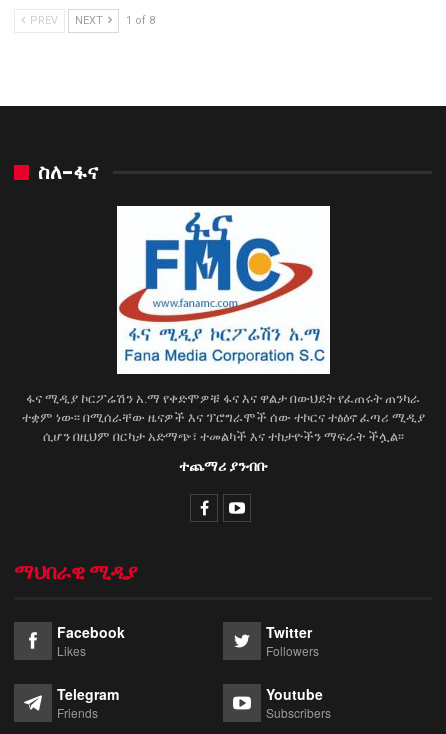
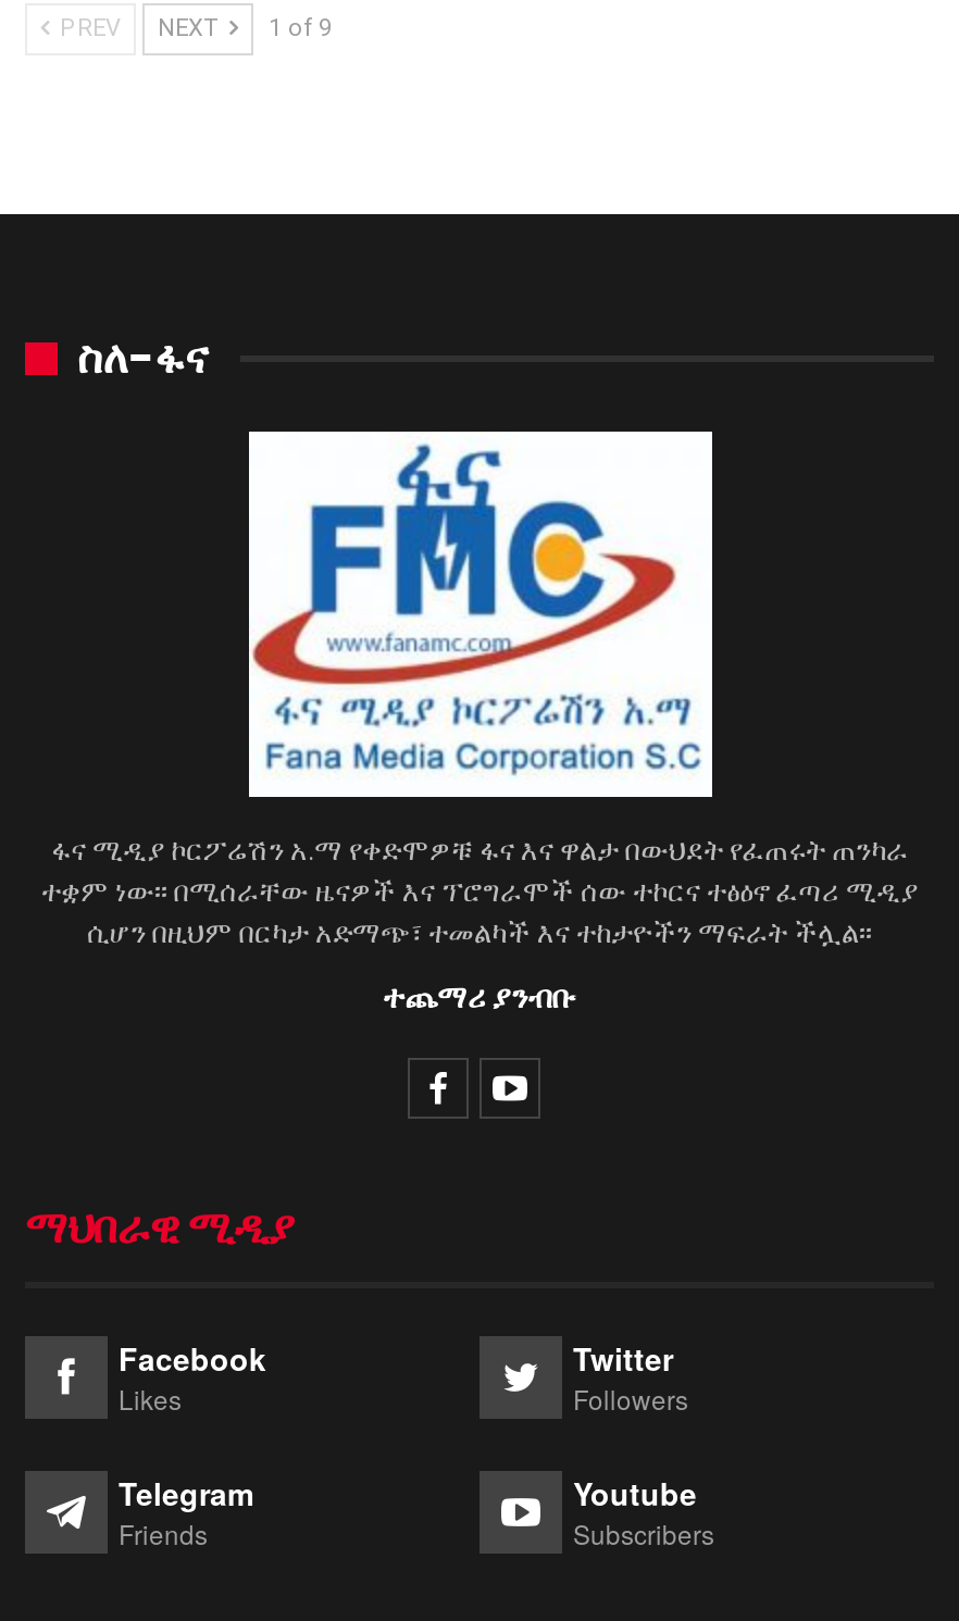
[27,14,155,27] PREV NEXT 1 of 8 -> [53,13,332,42] PREV NEXT 1 of 9

